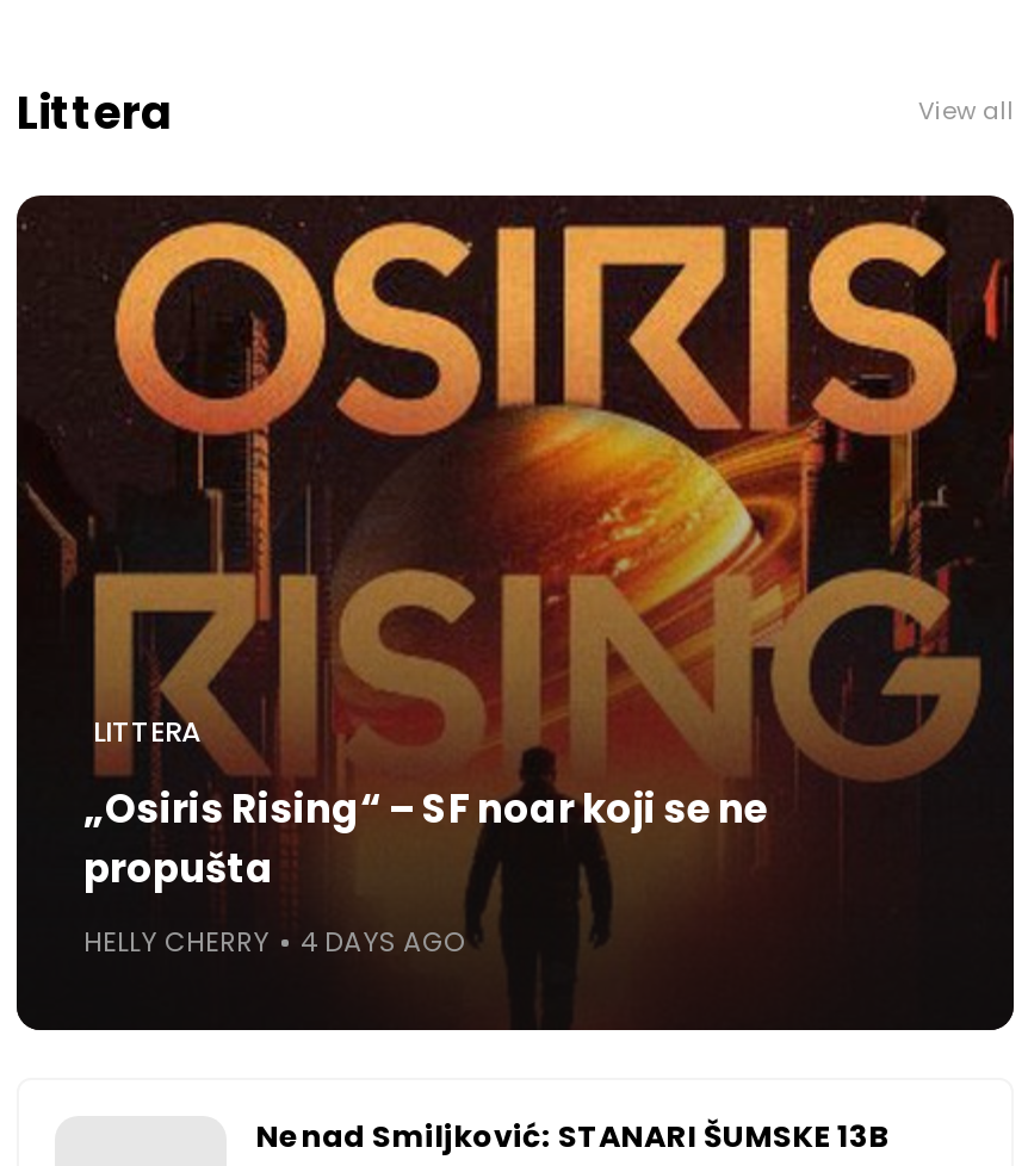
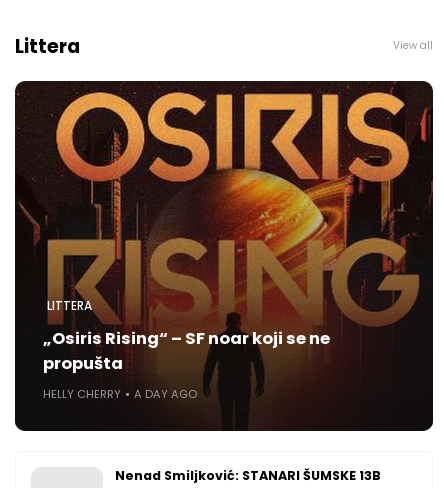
[301,922,465,960] 4 DAYS AGO -> [134,386,197,402] A DAY AGO

